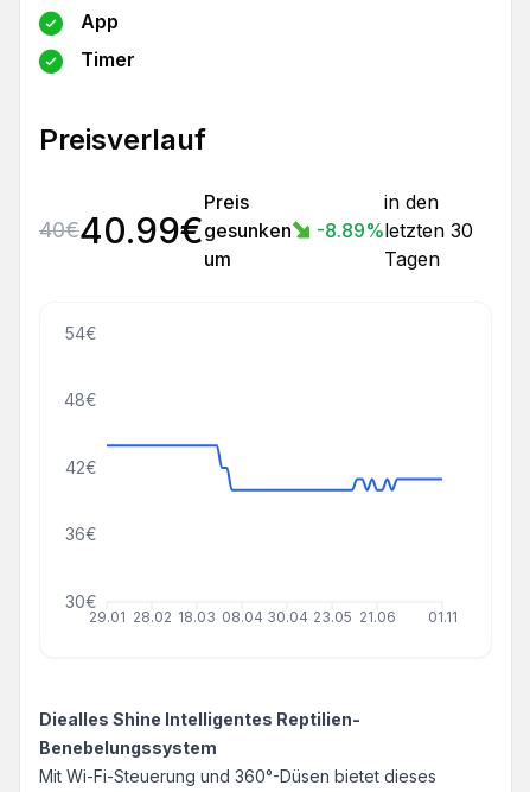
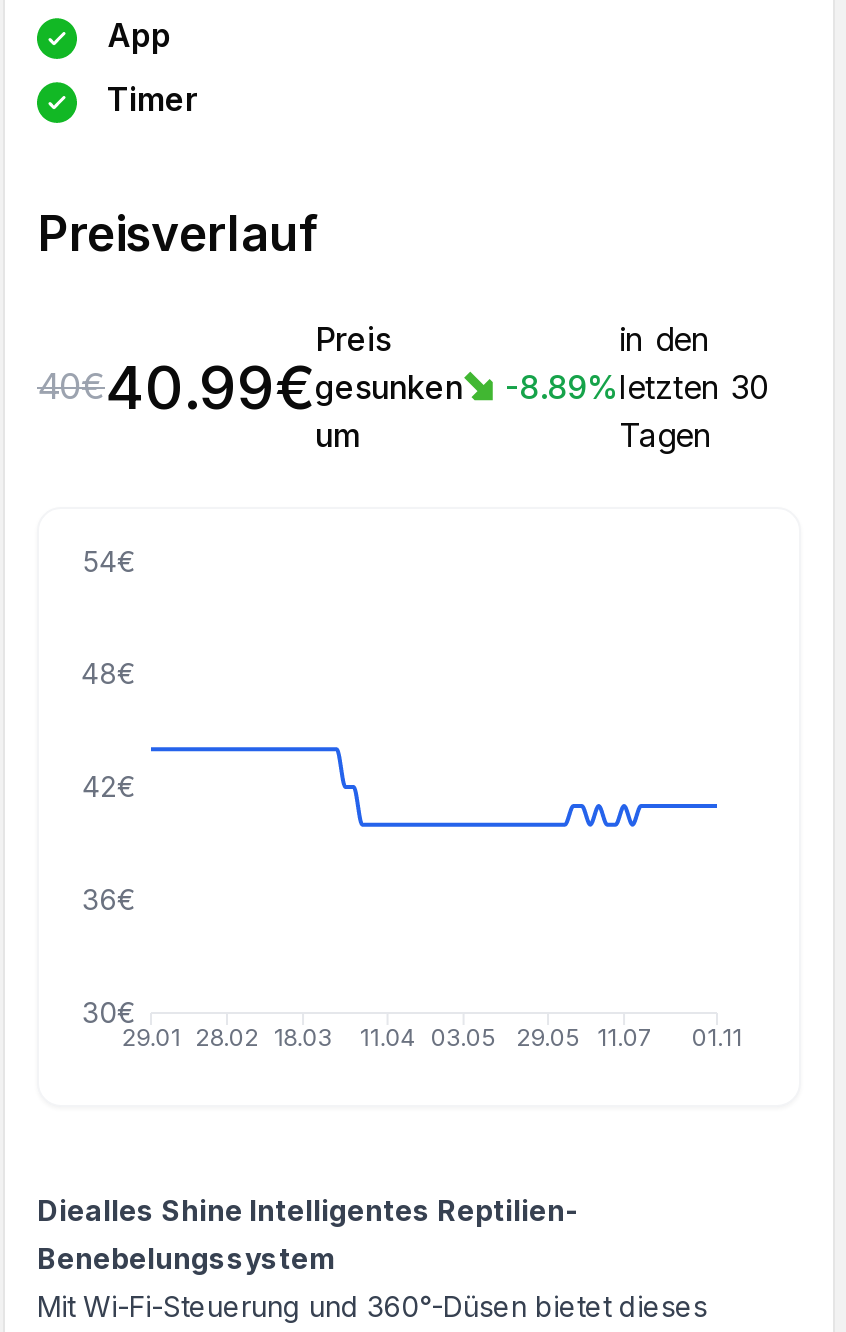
[88,608,396,625] 29.01 28.02 18.03 08.04 30.04 23.05 21.06 -> [121,1023,651,1052] 29.01 28.02 18.03 | 11.04 03.05 | 29.05 11.07

